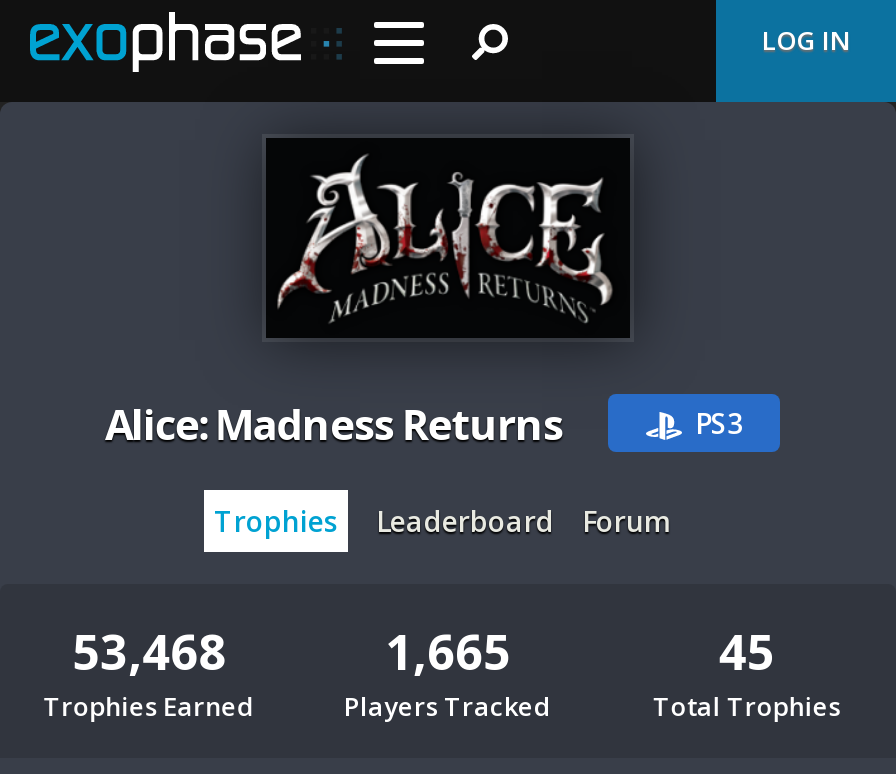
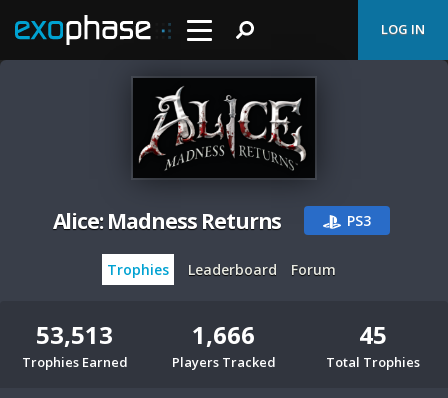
[72,618,226,684] 53,468 -> [36,318,113,351] 53,513
[385,618,511,684] 1,665 -> [192,318,255,351] 1,666

